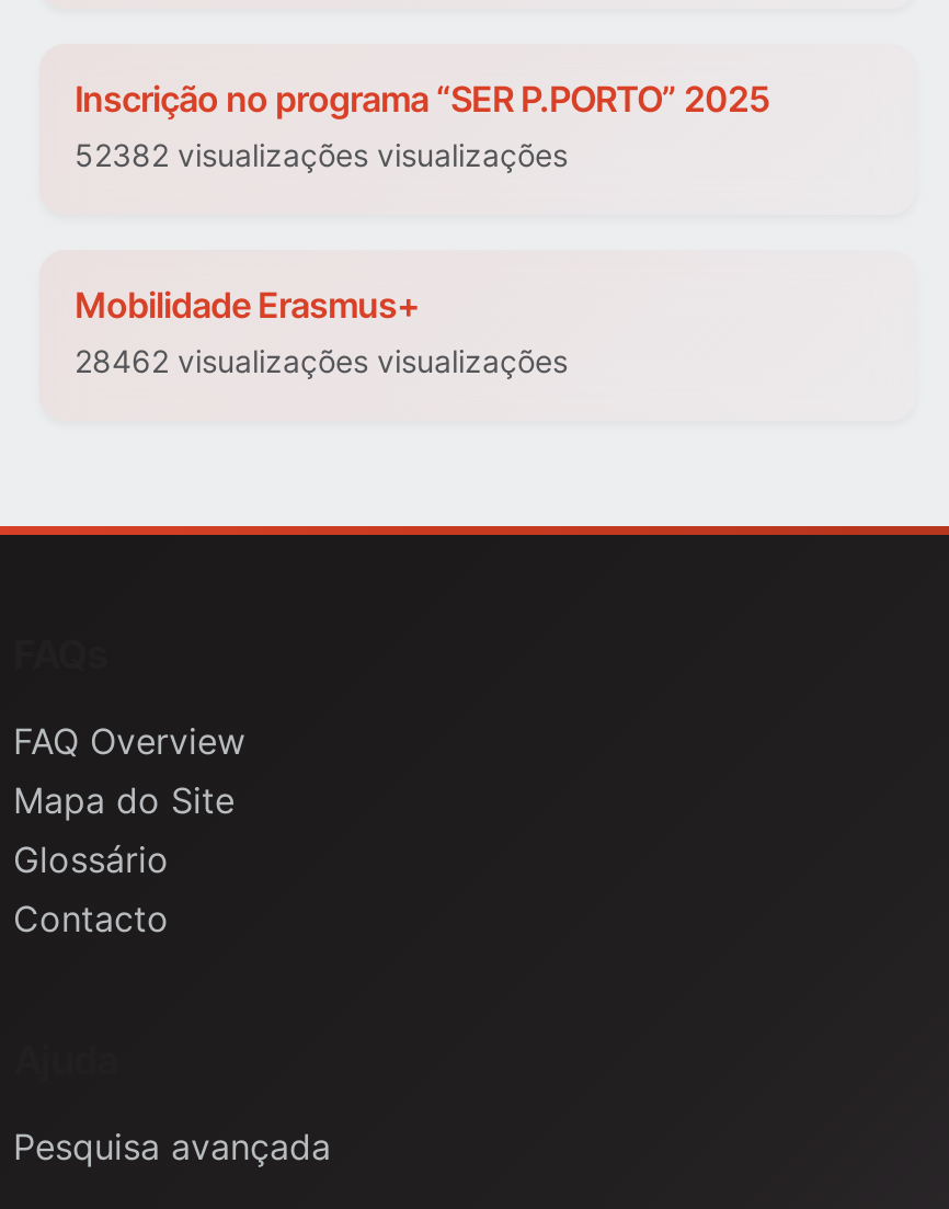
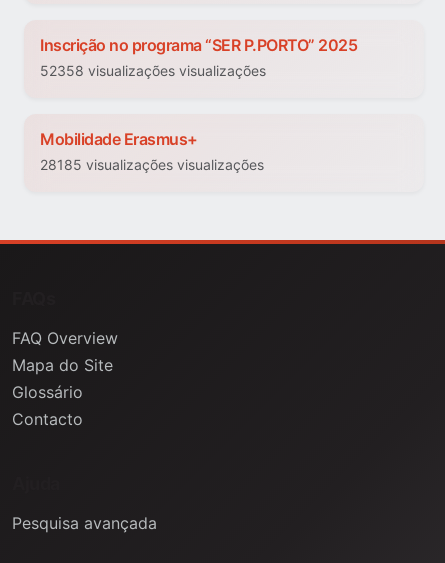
[75,137,568,174] 52382 visualizações visualizações -> [40,62,266,79] 52358 visualizações visualizações
[75,343,568,380] 28462 visualizações visualizações -> [40,156,264,173] 28185 visualizações visualizações

